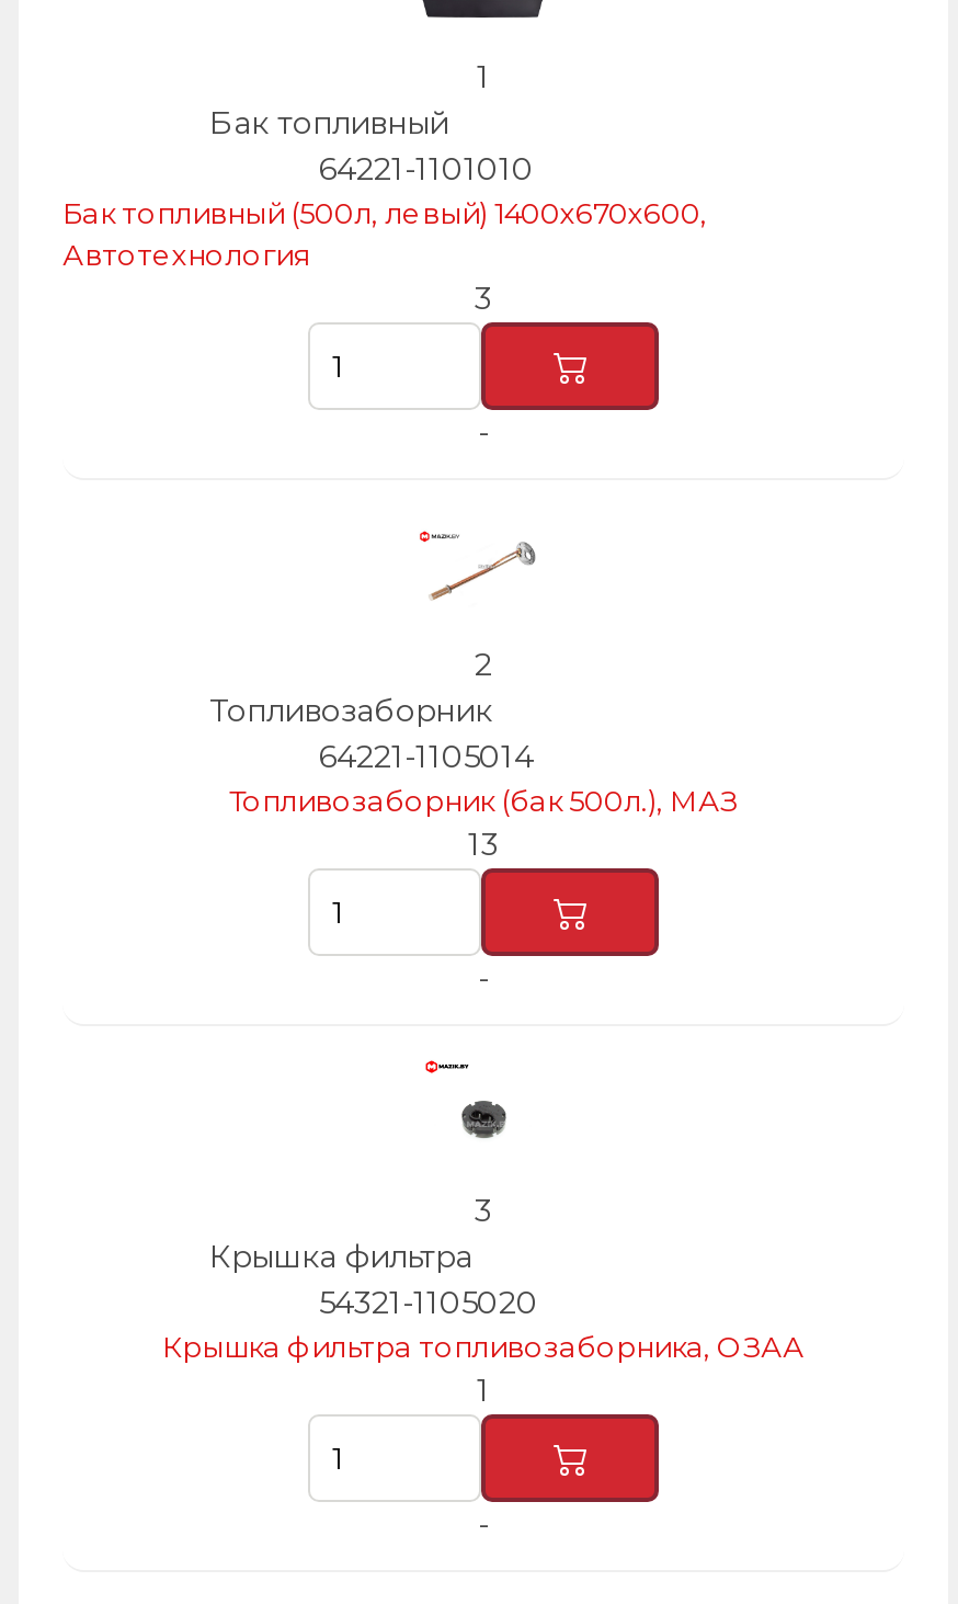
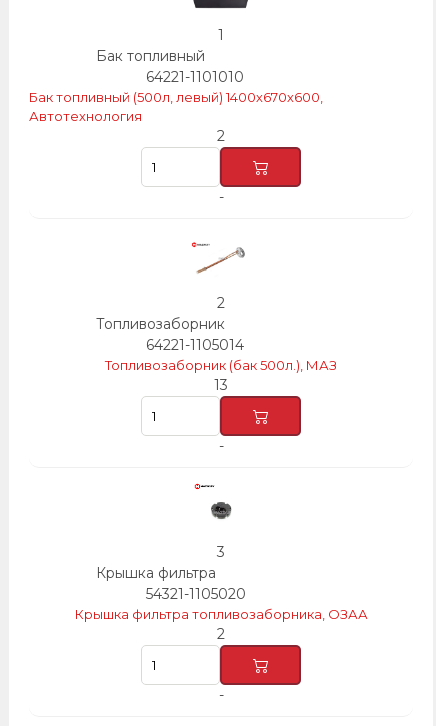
[475,278,492,318] 3 -> [217,127,225,145] 2
[477,1370,490,1410] 1 -> [217,625,225,643] 2

